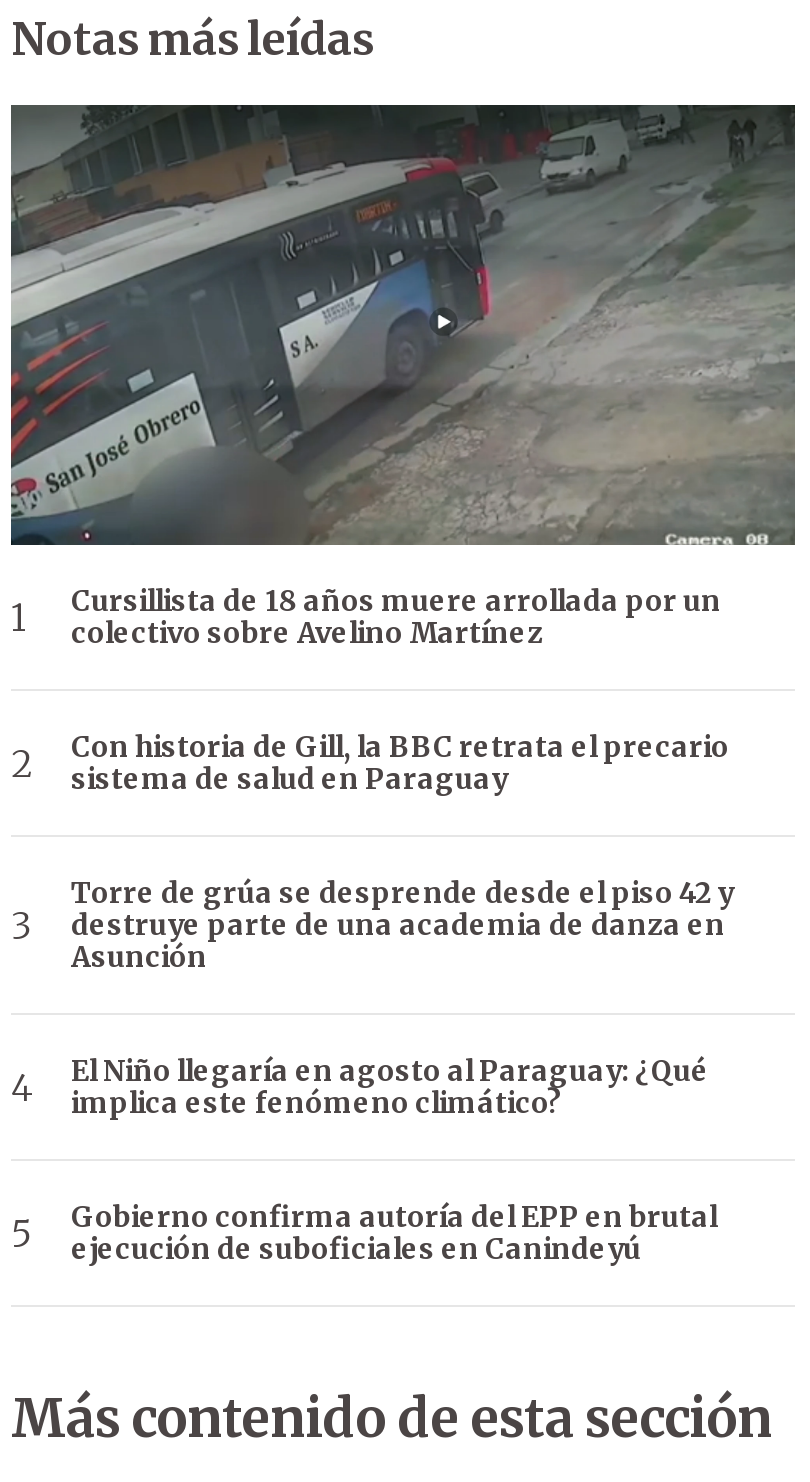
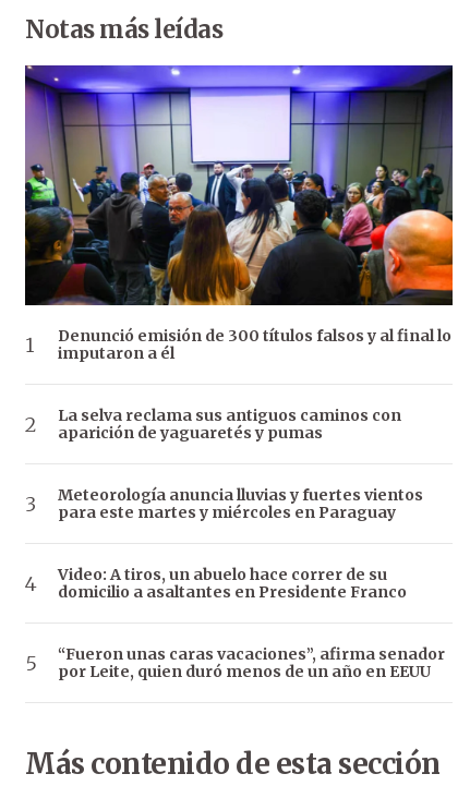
[9,103,797,652] [image] | Cursillista de 18 años muere arrollada por un | colectivo sobre Avelino Martínez -> [24,64,454,363] [image] | Denunció emisión de 300 títulos falsos y al final lo | imputaron a él
[71,730,729,798] Con historia de Gill, la BBC retrata el precario | sistema de salud en Paraguay -> [58,406,401,443] La selva reclama sus antiguos caminos con | aparición de yaguaretés y pumas
[71,876,733,976] Torre de grúa se desprende desde el piso 42 y | destruye parte de una academia de danza en | Asunción -> [58,486,423,523] Meteorología anuncia lluvias y fuertes vientos | para este martes y miércoles en Paraguay
[71,1054,709,1122] El Niño llegaría en agosto al Paraguay: ¿Qué | implica este fenómeno climático? -> [58,565,407,602] Video: A tiros, un abuelo hace correr de su | domicilio a asaltantes en Presidente Franco
[71,1200,717,1268] Gobierno confirma autoría del EPP en brutal | ejecución de suboficiales en Canindeyú -> [58,645,445,682] “Fueron unas caras vacaciones”, afirma senador | por Leite, quien duró menos de un año en EEUU

